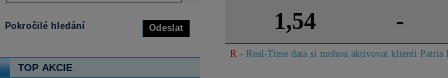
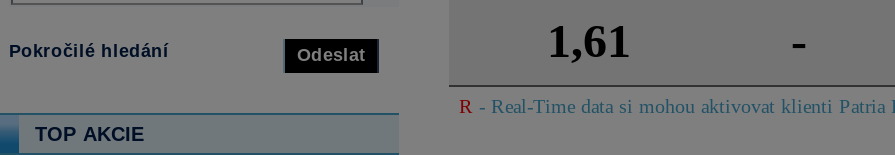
[274,8,316,34] 1,54 -> [547,15,631,67] 1,61

